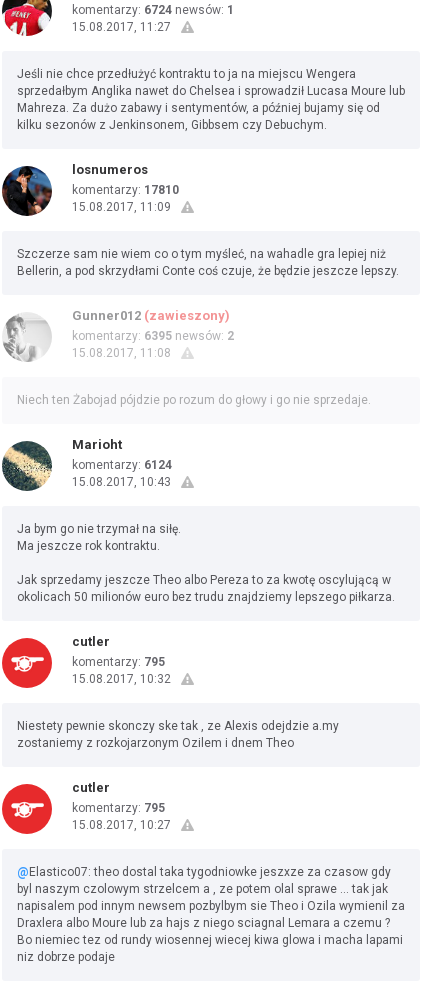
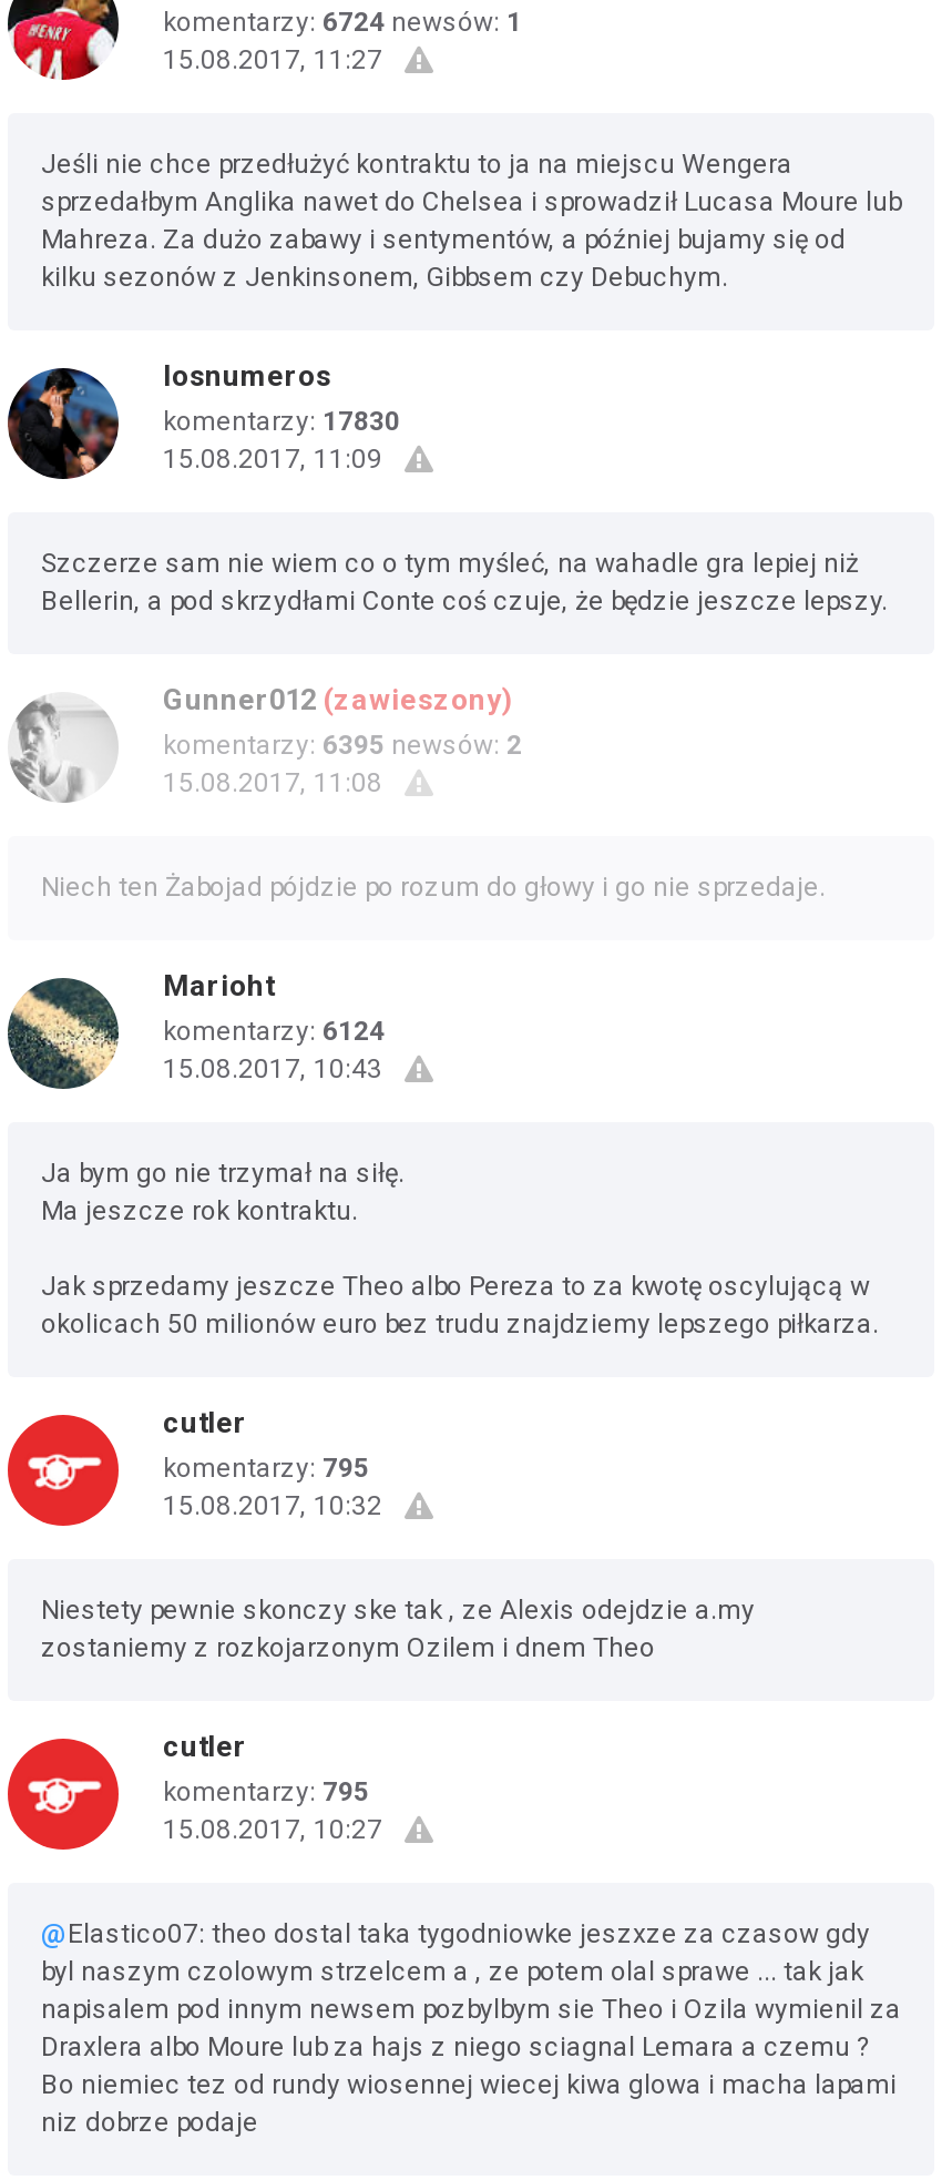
[72,183,179,197] komentarzy: 17810 -> [163,406,400,437] komentarzy: 17830

